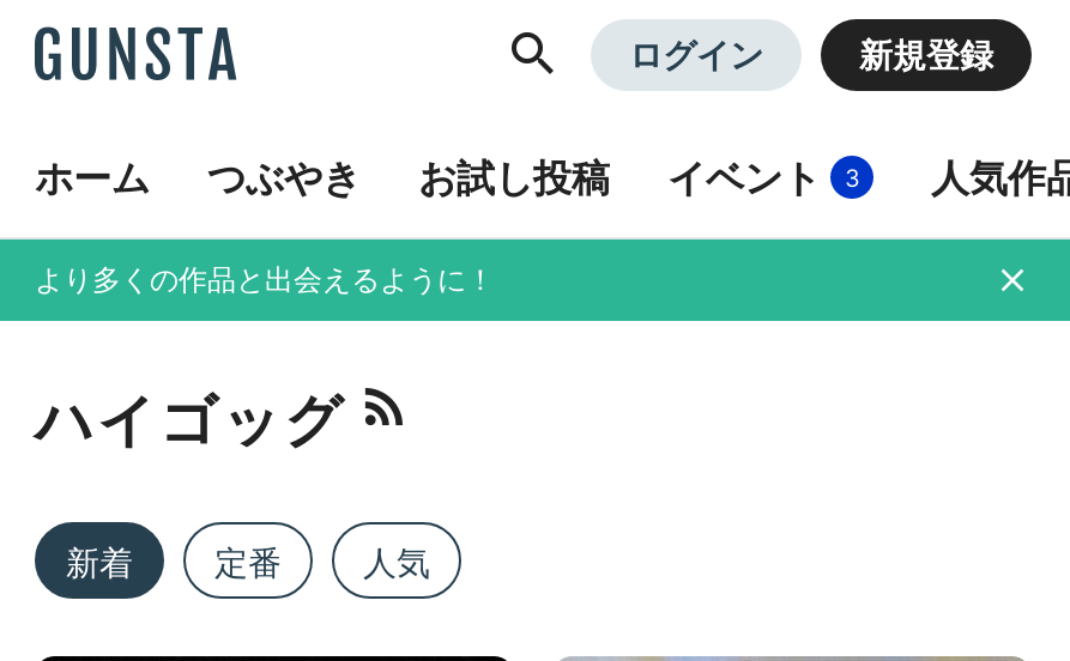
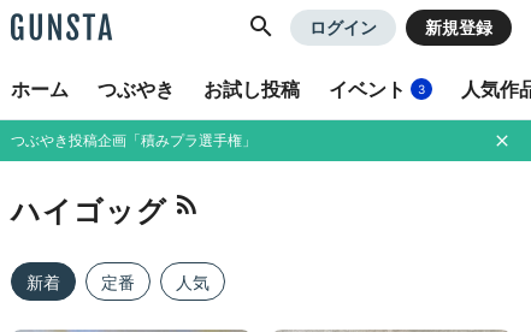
[35,261,495,297] より多くの作品と出会えるように！ -> [11,131,256,149] つぶやき投稿企画「積みプラ選手権」

